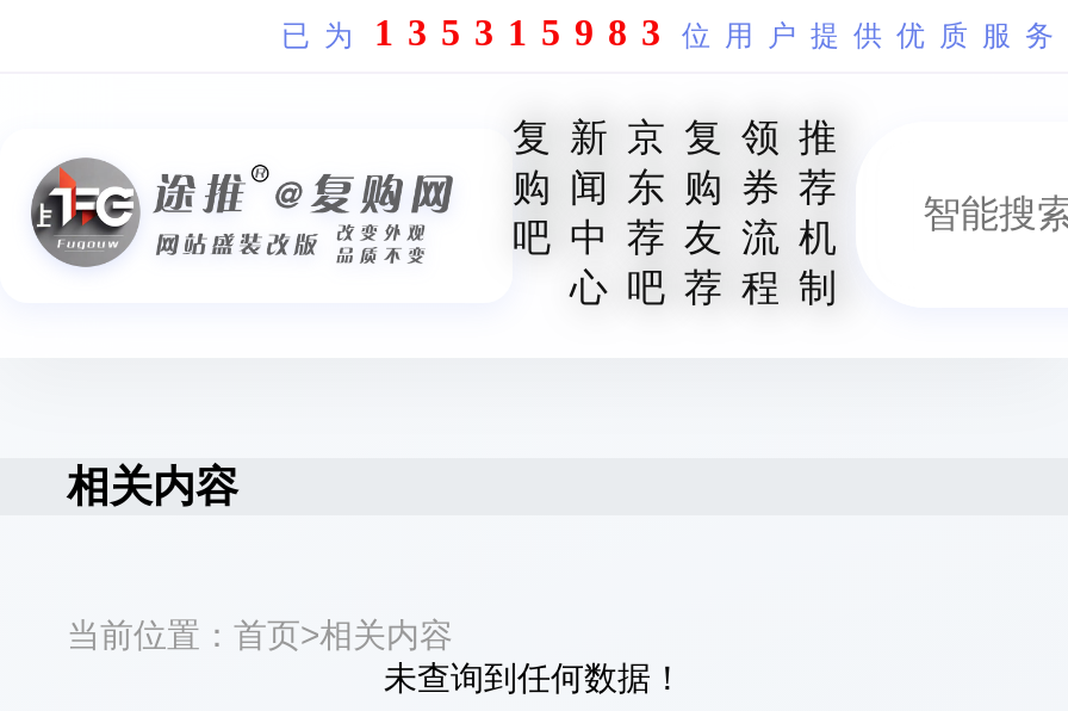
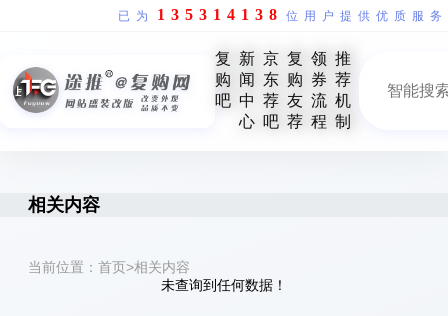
[281,12,1068,52] 已为 135315983 位用户提供优质服务 -> [118,6,448,23] 已为 135314138 位用户提供优质服务

